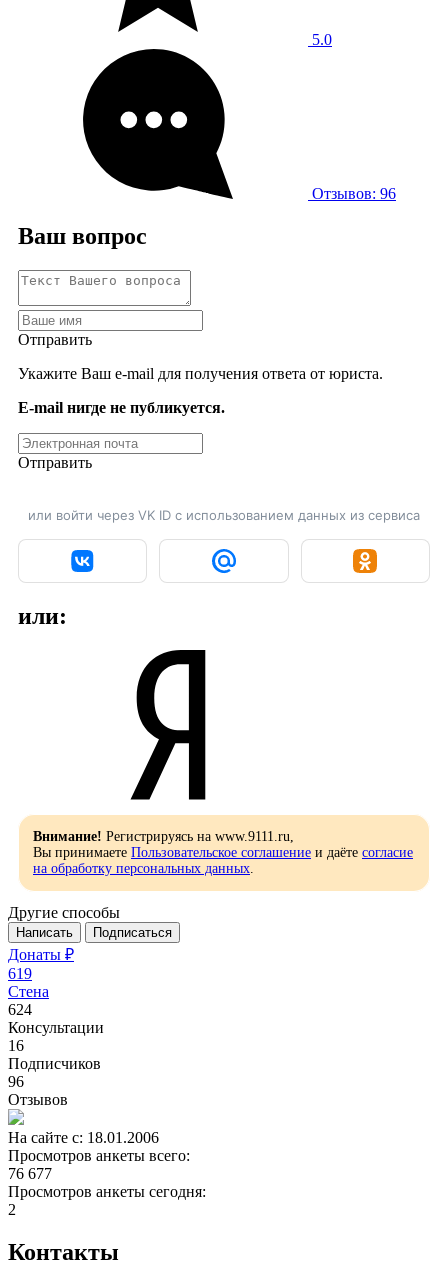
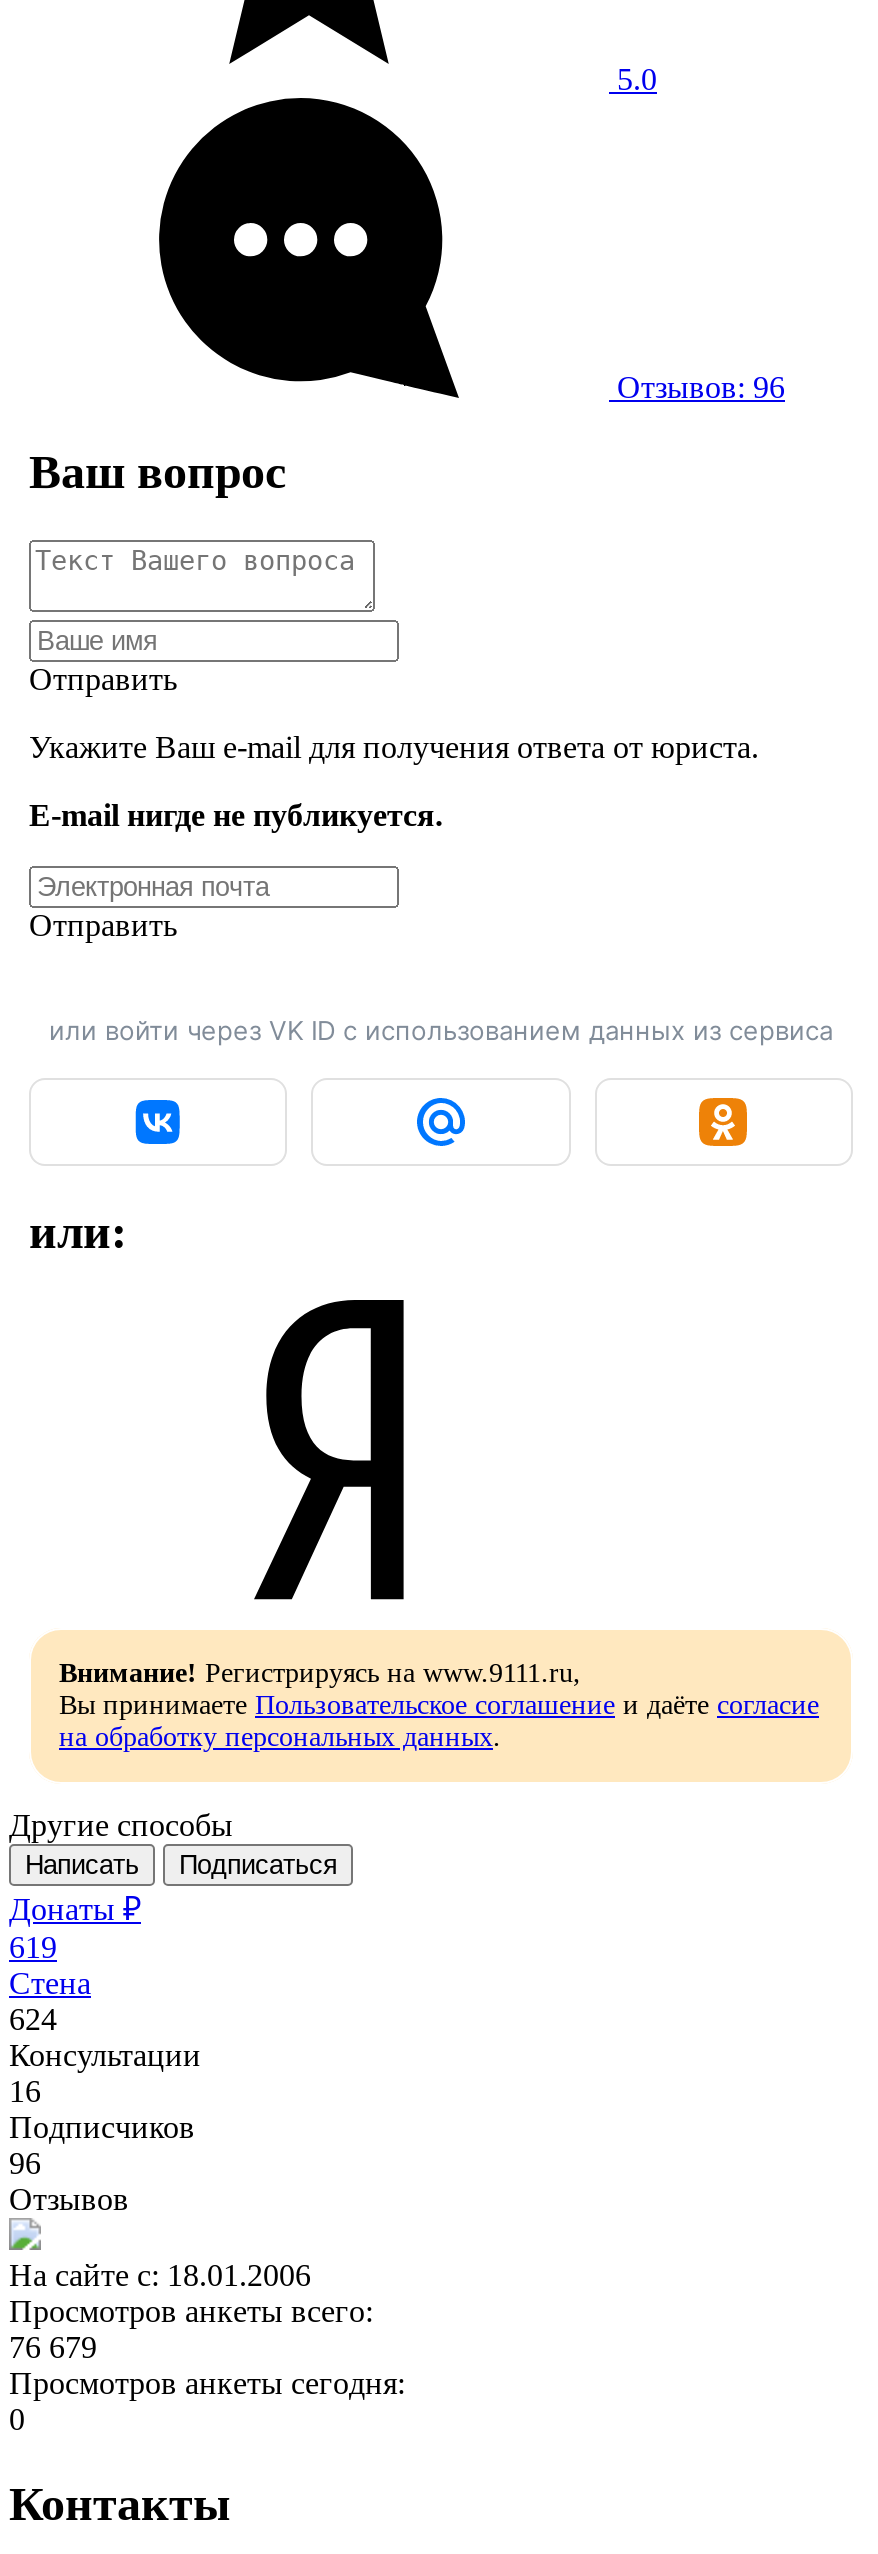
[8,1165,52,1182] 76 677 -> [9,2330,97,2364] 76 679
[8,1201,16,1218] 2 -> [9,2402,25,2436] 0

